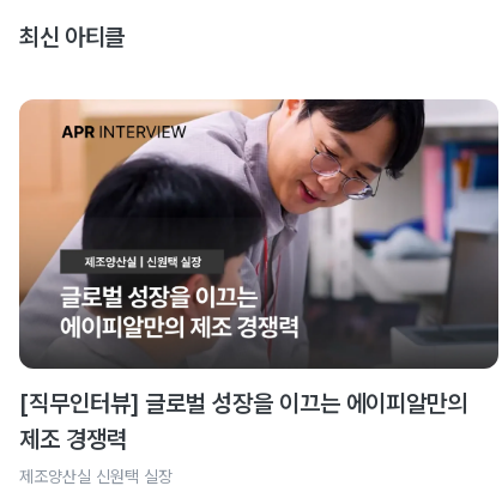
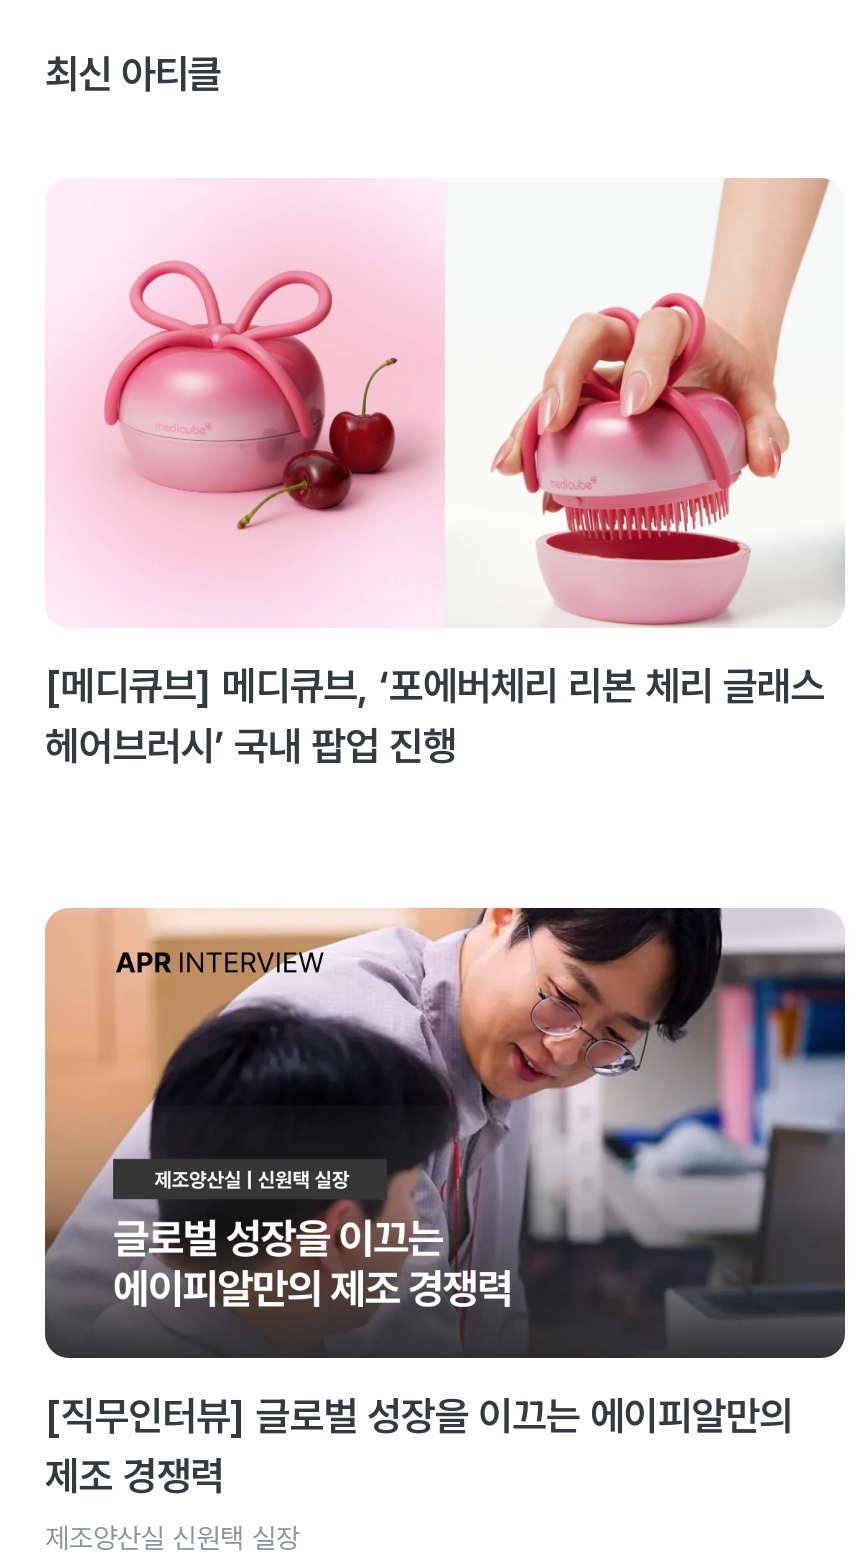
none -> [45,178,845,769] [image] | [메디큐브] 메디큐브, ‘포에버체리 리본 체리 글래스 | 헤어브러시’ 국내 팝업 진행
none -> [47,196,445,626] [image]

